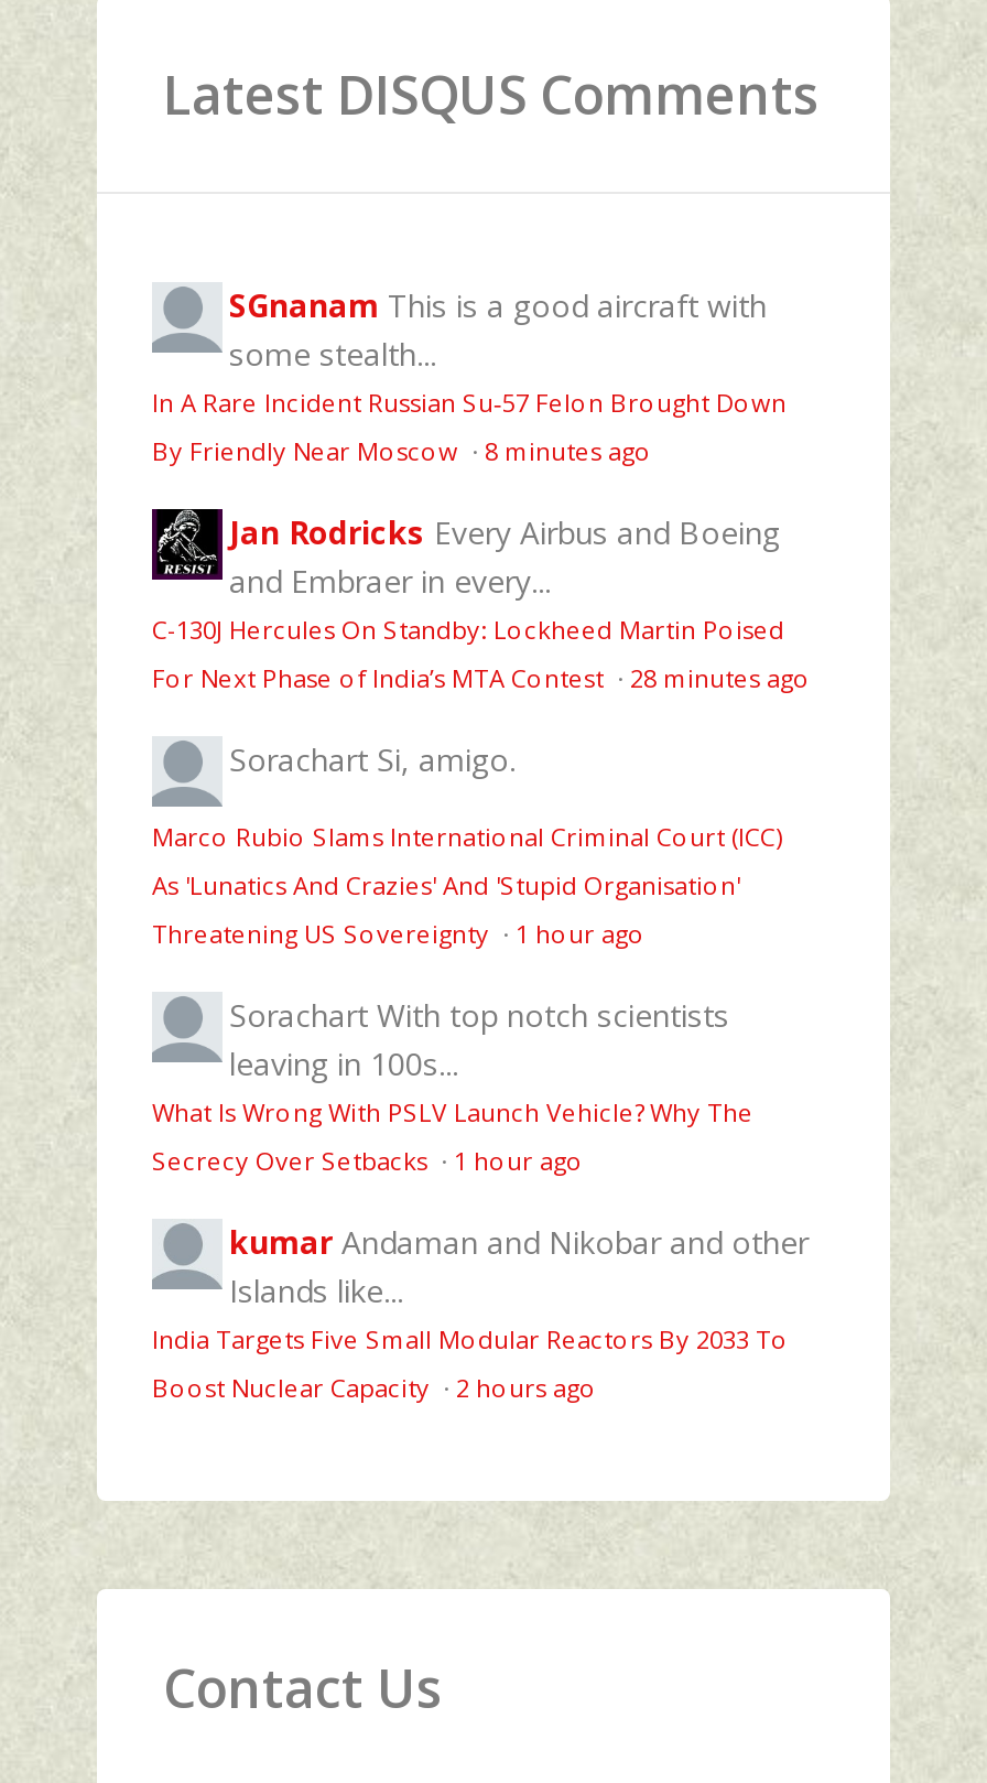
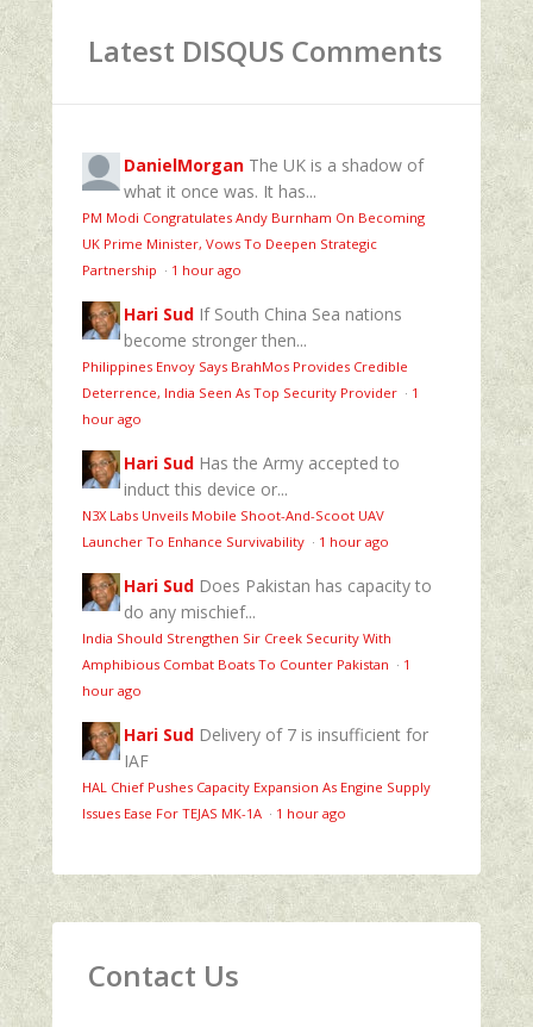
[152,284,811,1404] SGnanam This is a good aircraft with | some stealth... | In A Rare Incident Russian Su‑57 Felon Brought Down | By Friendly Near Moscow · 8 minutes ago | Jan Rodricks Every Airbus and Boeing | and Embraer in every... | C-130J Hercules On Standby: Lockheed Martin Poised | For Next Phase of India’s MTA Contest · 28 minutes ago | Sorachart Si, amigo. | Marco Rubio Slams International Criminal Court (ICC) | As 'Lunatics And Crazies' And 'Stupid Organisation' | Threatening US Sovereignty · 1 hour ago | Sorachart With top notch scientists | leaving in 100s... | What Is Wrong With PSLV Launch Vehicle? Why The | Secrecy Over Setbacks · 1 hour ago | kumar Andaman and Nikobar and other | Islands like... | India Targets Five Small Modular Reactors By 2033 To | Boost Nuclear Capacity · 2 hours ago -> [82,154,432,822] DanielMorgan The UK is a shadow of | what it once was. It has... | PM Modi Congratulates Andy Burnham On Becoming | UK Prime Minister, Vows To Deepen Strategic | Partnership · 1 hour ago | Hari Sud If South China Sea nations | become stronger then... | Philippines Envoy Says BrahMos Provides Credible | Deterrence, India Seen As Top Security Provider · 1 | hour ago | Hari Sud Has the Army accepted to | induct this device or... | N3X Labs Unveils Mobile Shoot-And-Scoot UAV | Launcher To Enhance Survivability · 1 hour ago | Hari Sud Does Pakistan has capacity to | do any mischief... | India Should Strengthen Sir Creek Security With | Amphibious Combat Boats To Counter Pakistan · 1 | hour ago | Hari Sud Delivery of 7 is insufficient for | IAF | HAL Chief Pushes Capacity Expansion As Engine Supply | Issues Ease For TEJAS MK-1A · 1 hour ago

